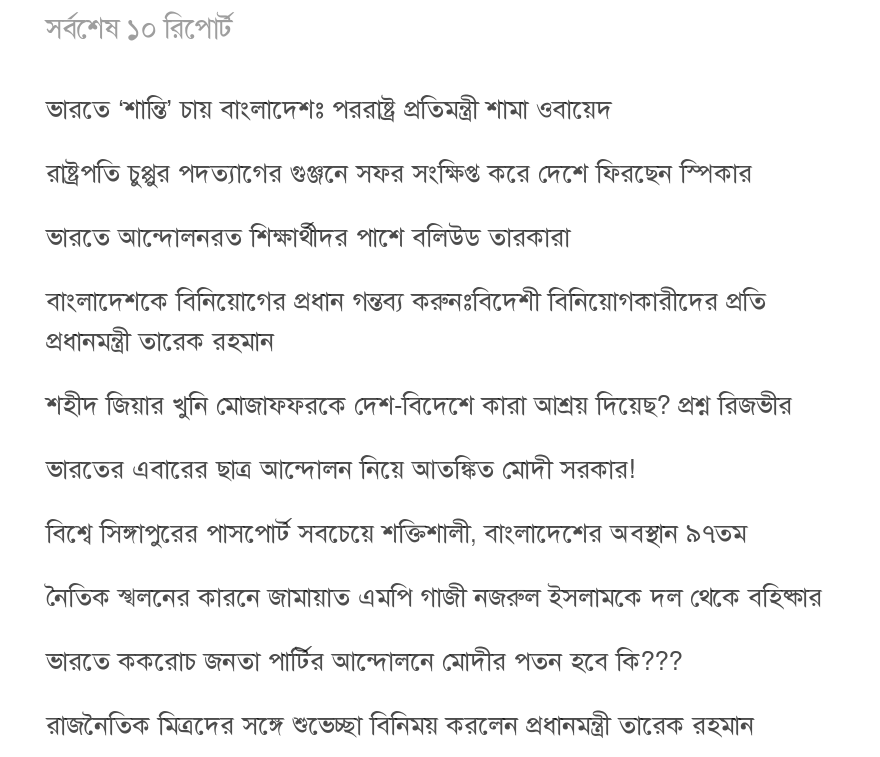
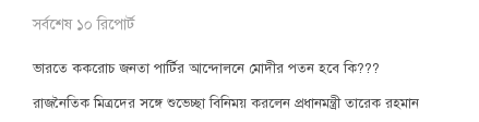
[46,94,822,614] ভারতে ‘শান্তি’ চায় বাংলাদেশঃ পররাষ্ট্র প্রতিমন্ত্রী শামা ওবায়েদ | রাষ্ট্রপতি চুপ্পুর পদত্যাগের গুঞ্জনে সফর সংক্ষিপ্ত করে দেশে ফিরছেন স্পিকার | ভারতে আন্দোলনরত শিক্ষার্থীদর পাশে বলিউড তারকারা | বাংলাদেশকে বিনিয়োগের প্রধান গন্তব্য করুনঃবিদেশী বিনিয়োগকারীদের প্রতি | প্রধানমন্ত্রী তারেক রহমান | শহীদ জিয়ার খুনি মোজাফফরকে দেশ-বিদেশে কারা আশ্রয় দিয়েছ? প্রশ্ন রিজভীর | ভারতের এবারের ছাত্র আন্দোলন নিয়ে আতঙ্কিত মোদী সরকার! | বিশ্বে সিঙ্গাপুরের পাসপোর্ট সবচেয়ে শক্তিশালী, বাংলাদেশের অবস্থান ৯৭তম | নৈতিক স্খলনের কারনে জামায়াত এমপি গাজী নজরুল ইসলামকে দল থেকে বহিষ্কার -> none

